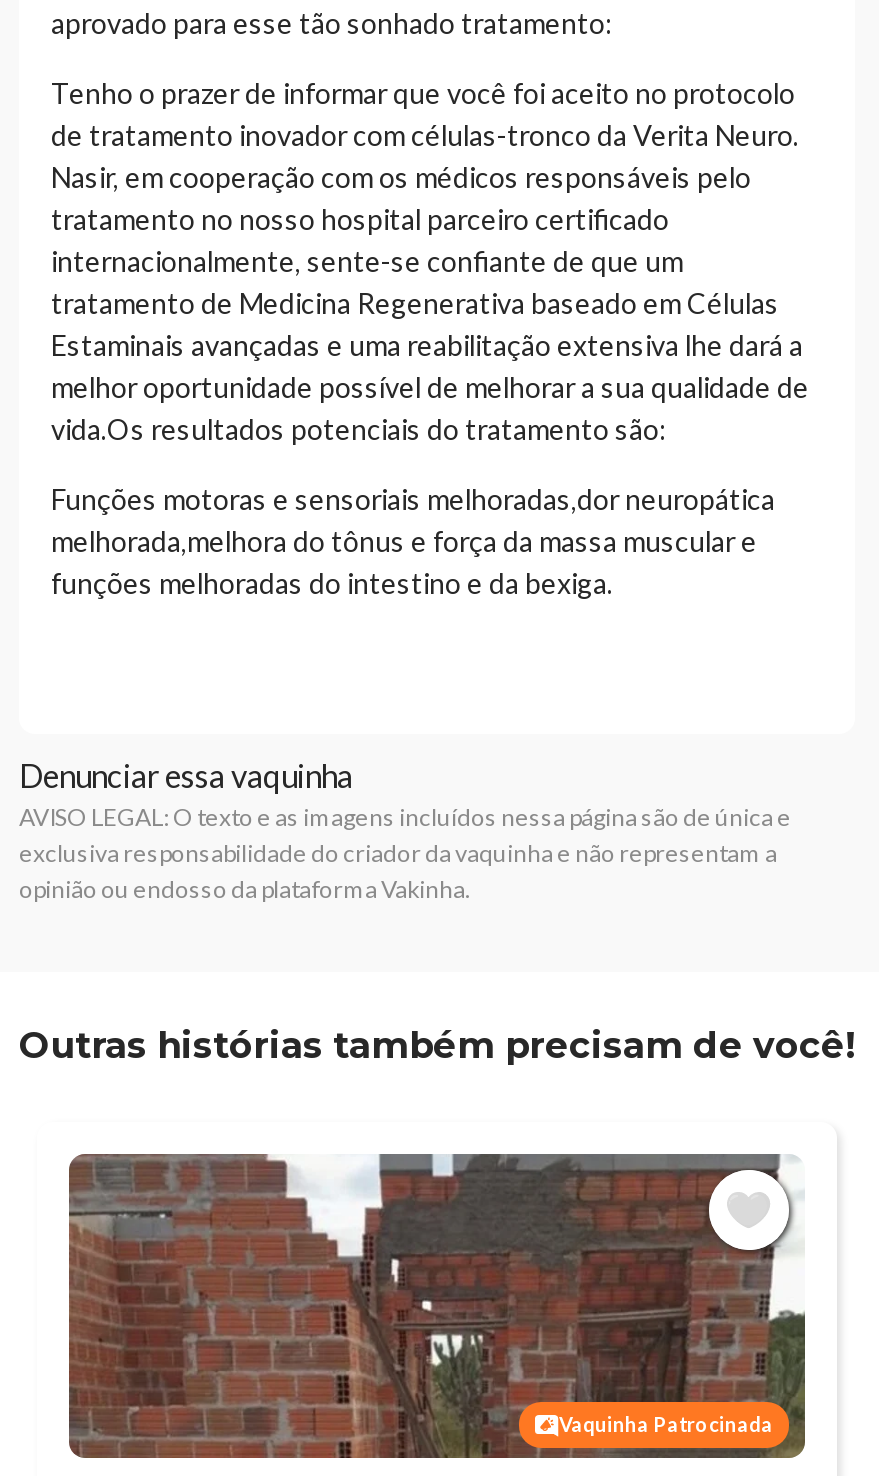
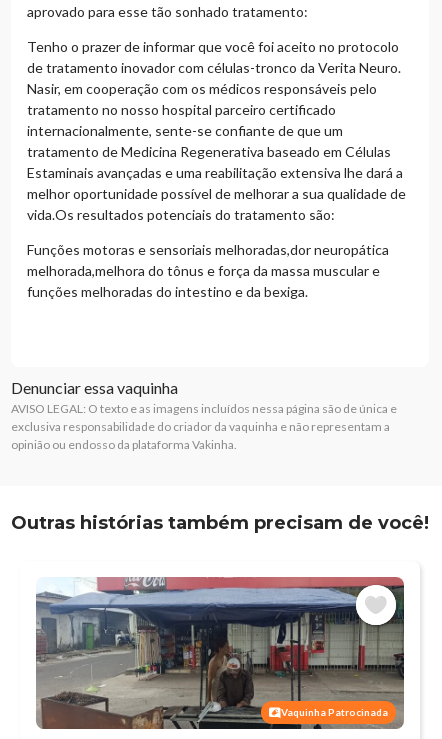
[67,1152,807,1460] [image] -> [36,576,405,730] [image]

